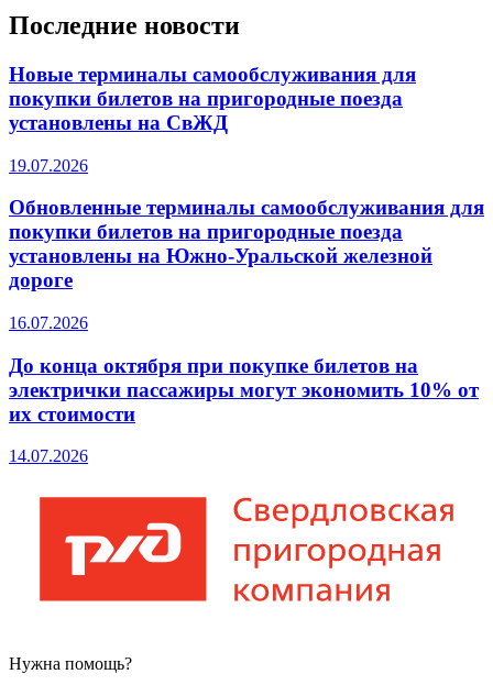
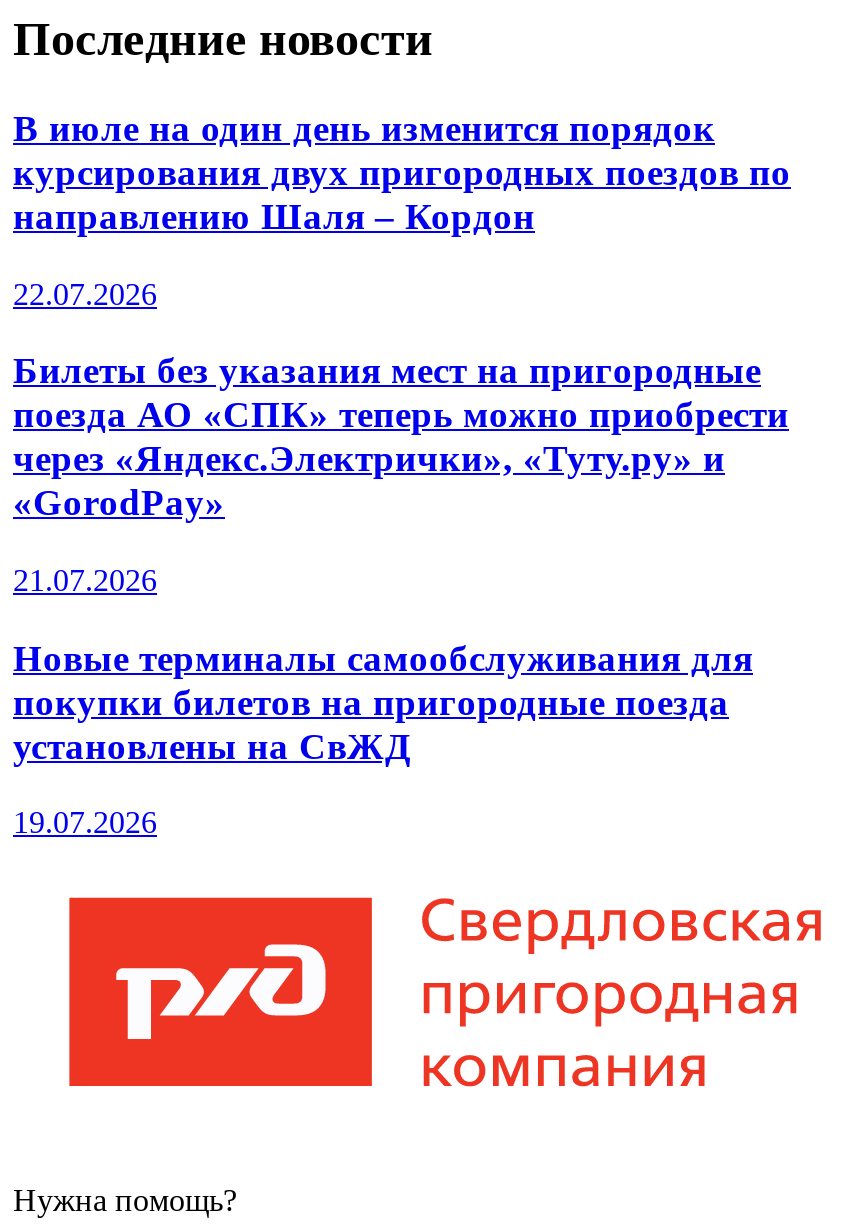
none -> [13,107,791,597] В июле на один день изменится порядок | курсирования двух пригородных поездов по | направлению Шаля – Кордон | 22.07.2026 | Билеты без указания мест на пригородные | поезда АО «СПК» теперь можно приобрести | через «Яндекс.Электрички», «Туту.ру» и | «GorodPay» | 21.07.2026
moved [9,62,416,174] -> [13,636,753,840]: Новые терминалы самообслуживания для | покупки билетов на пригородные поезда | установлены на СвЖД | 19.07.2026
[9,196,484,466] Обновленные терминалы самообслуживания для | покупки билетов на пригородные поезда | установлены на Южно-Уральской железной | дороге | 16.07.2026 | До конца октября при покупке билетов на | электрички пассажиры могут экономить 10% от | их стоимости | 14.07.2026 -> none

